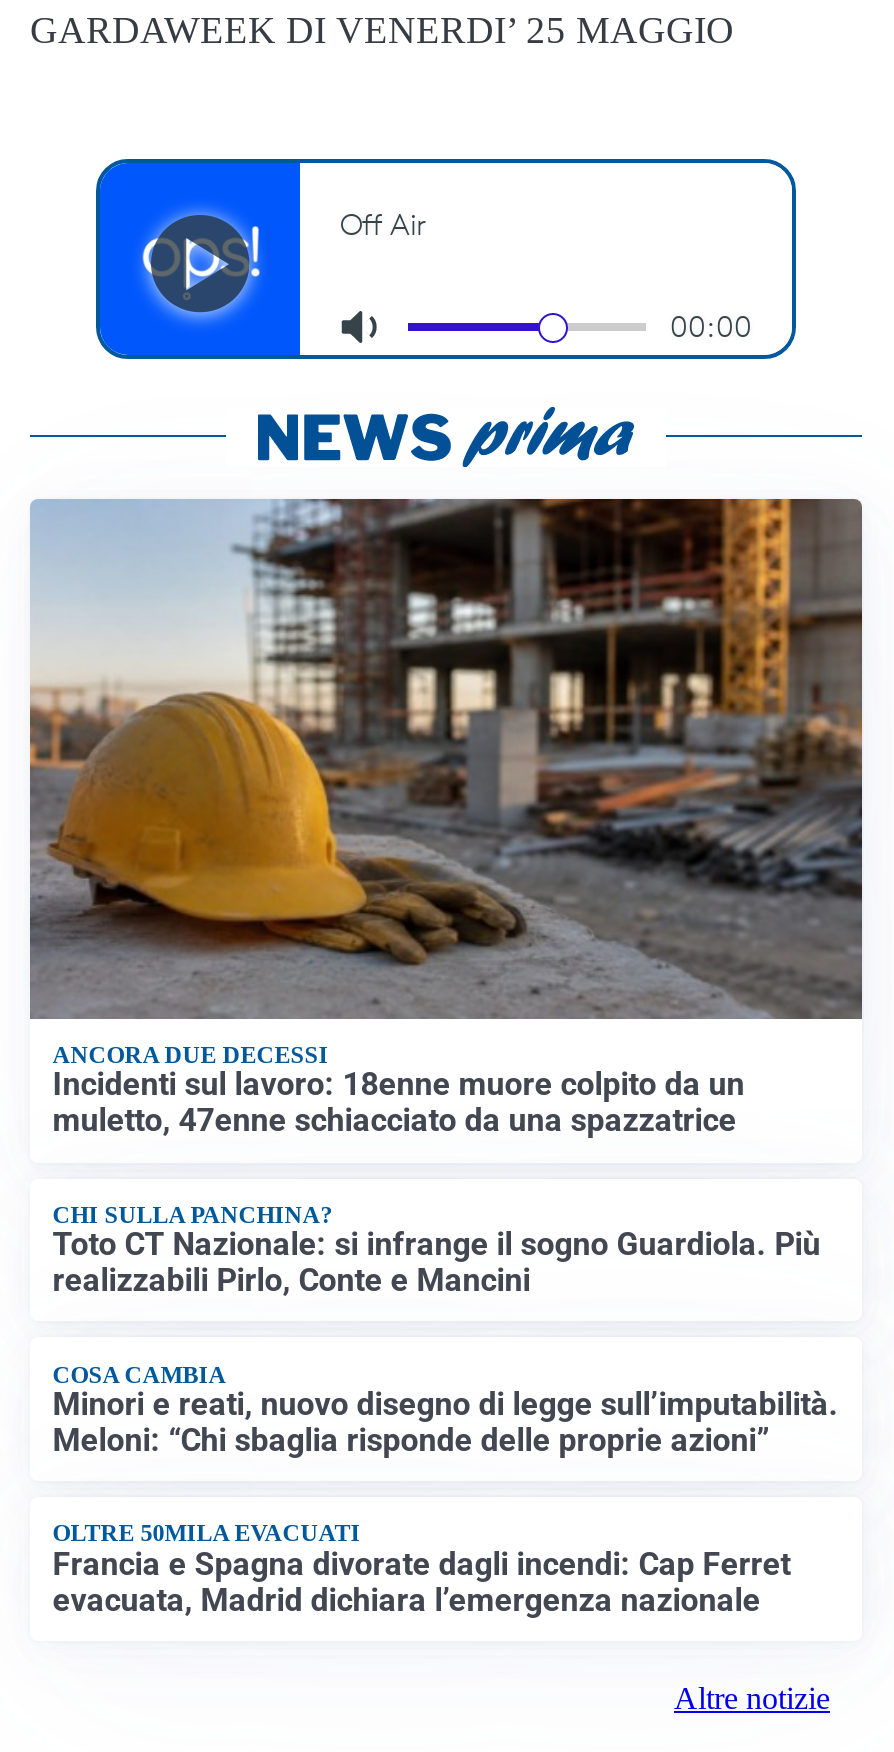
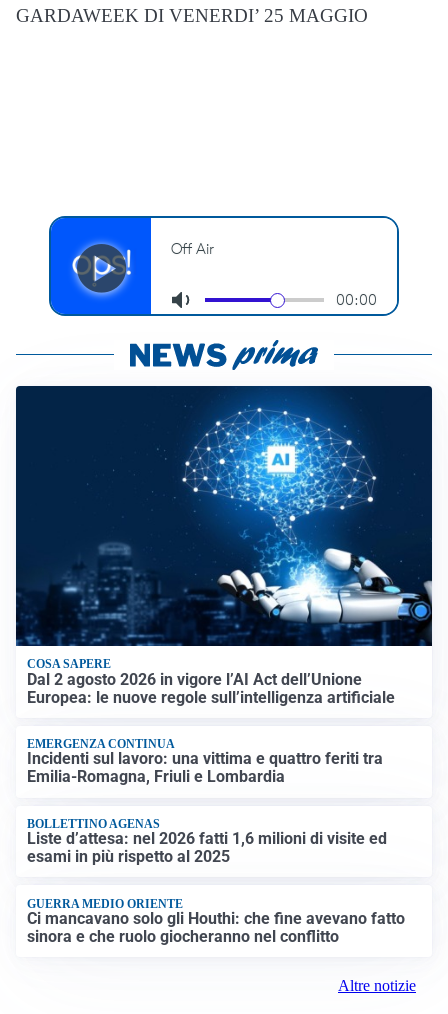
[28,496,864,1139] [image] | ANCORA DUE DECESSI | Incidenti sul lavoro: 18enne muore colpito da un | muletto, 47enne schiacciato da una spazzatrice -> [15,385,432,707] [image] | COSA SAPERE | Dal 2 agosto 2026 in vigore l’AI Act dell’Unione | Europea: le nuove regole sull’intelligenza artificiale
[52,1200,820,1299] CHI SULLA PANCHINA? | Toto CT Nazionale: si infrange il sogno Guardiola. Più | realizzabili Pirlo, Conte e Mancini -> [27,737,383,786] EMERGENZA CONTINUA | Incidenti sul lavoro: una vittima e quattro feriti tra | Emilia-Romagna, Friuli e Lombardia
[52,1360,838,1458] COSA CAMBIA | Minori e reati, nuovo disegno di legge sull’imputabilità. | Meloni: “Chi sbaglia risponde delle proprie azioni” -> [27,817,387,866] BOLLETTINO AGENAS | Liste d’attesa: nel 2026 fatti 1,6 milioni di visite ed | esami in più rispetto al 2025
[52,1519,790,1618] OLTRE 50MILA EVACUATI | Francia e Spagna divorate dagli incendi: Cap Ferret | evacuata, Madrid dichiara l’emergenza nazionale -> [27,897,405,946] GUERRA MEDIO ORIENTE | Ci mancavano solo gli Houthi: che fine avevano fatto | sinora e che ruolo giocheranno nel conflitto

